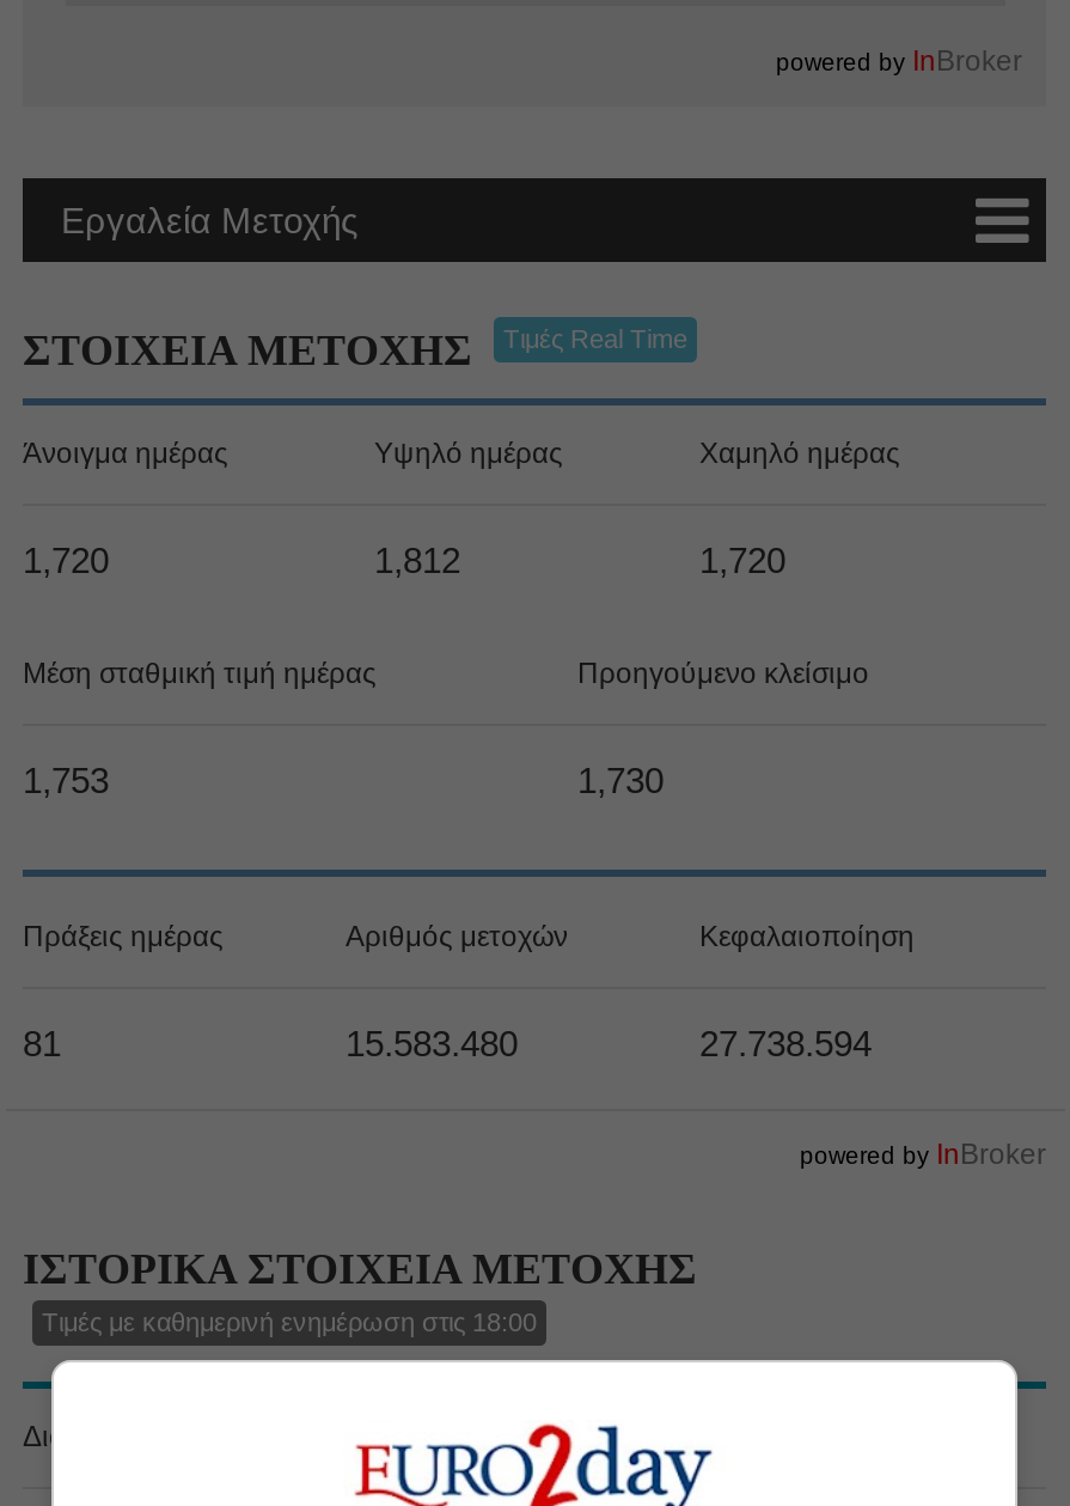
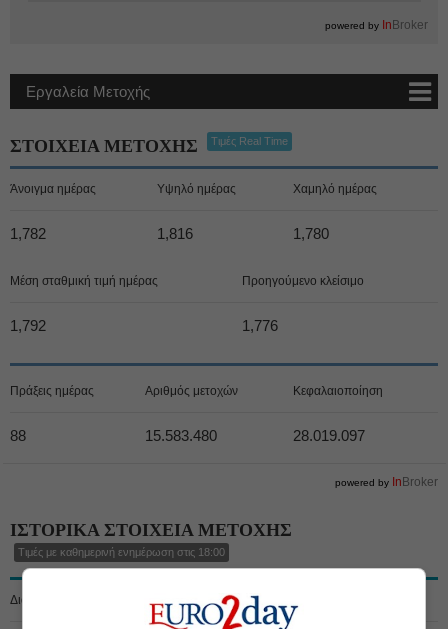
[23,539,109,580] 1,720 -> [10,225,46,242] 1,782
[374,539,460,580] 1,812 -> [157,225,193,242] 1,816
[699,539,785,580] 1,720 -> [293,225,329,242] 1,780
[23,760,109,800] 1,753 -> [10,317,46,334] 1,792
[577,760,664,800] 1,730 -> [242,317,278,334] 1,776
[23,1023,61,1063] 81 -> [10,427,26,444] 88
[699,1023,872,1063] 27.738.594 -> [293,427,365,444] 28.019.097

